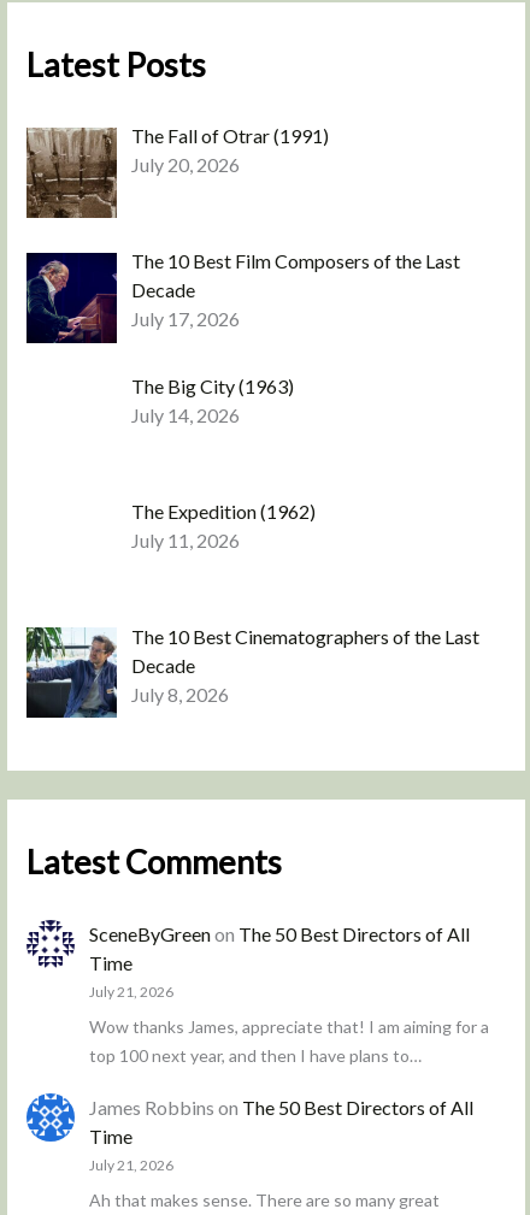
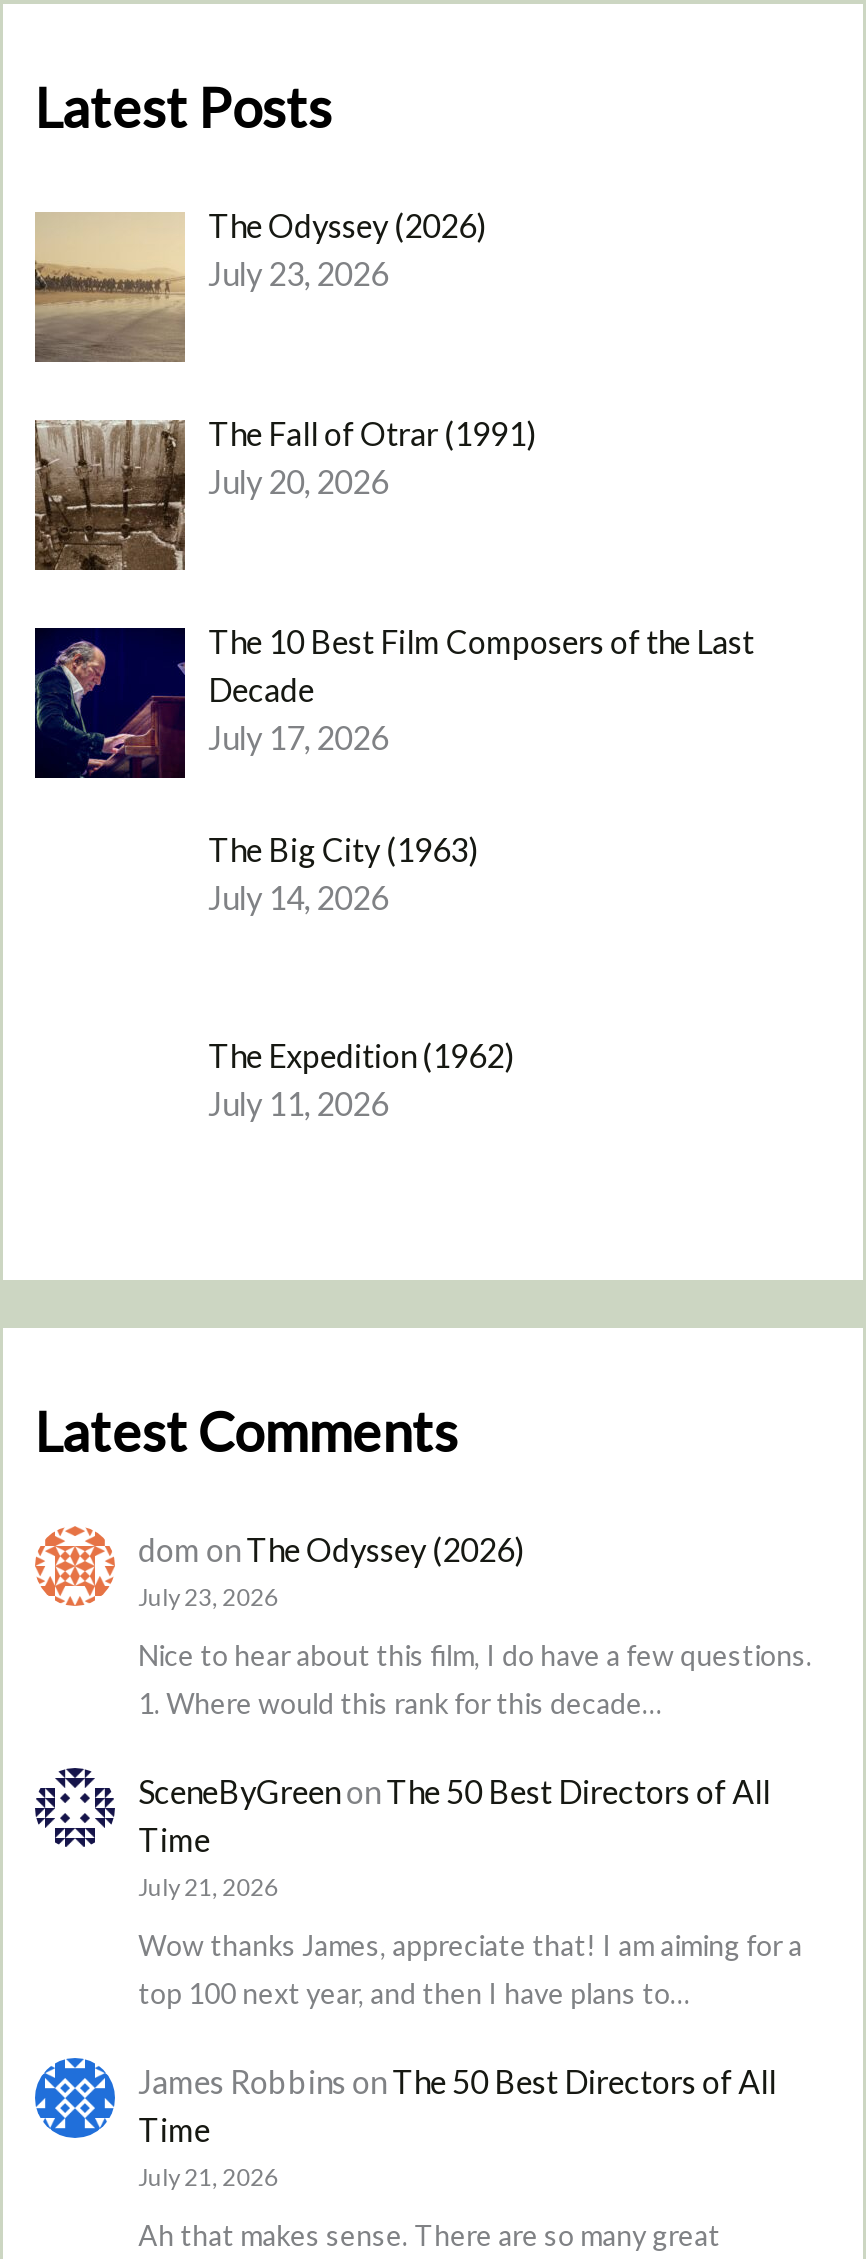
none -> [33,207,486,362] [image] | The Odyssey (2026) | July 23, 2026
[25,624,479,719] [image] | The 10 Best Cinematographers of the Last | Decade | July 8, 2026 -> none
none -> [33,1526,812,1721] [image] | dom on The Odyssey (2026) | July 23, 2026 | Nice to hear about this film, I do have a few questions. | 1. Where would this rank for this decade…

